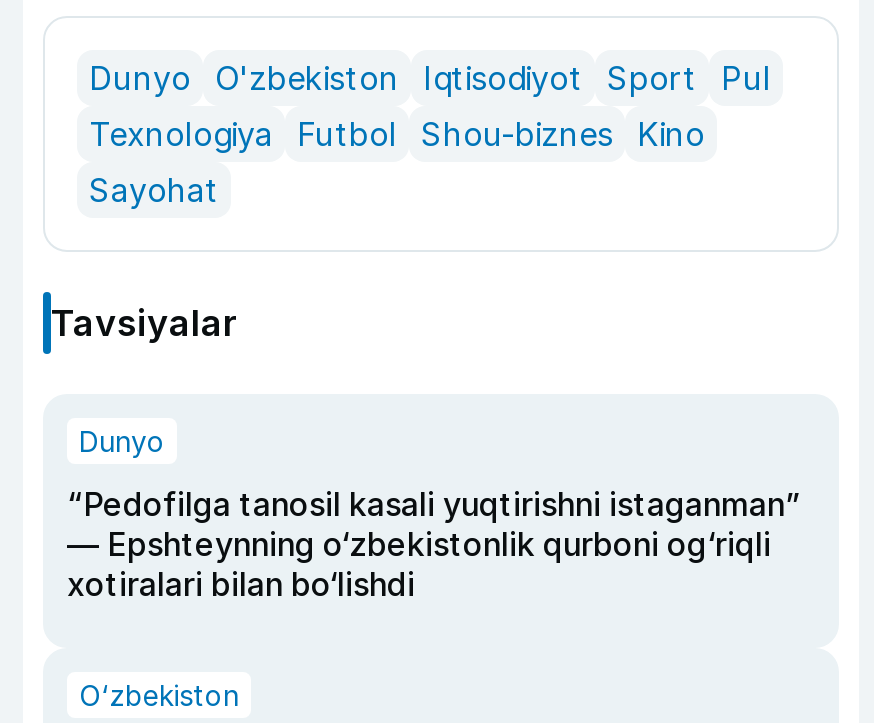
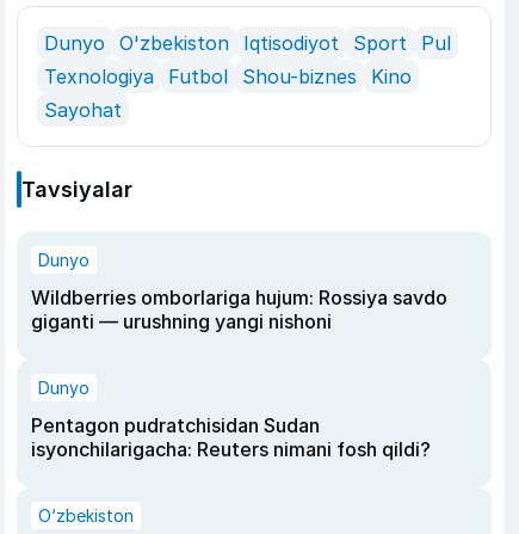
[67,484,801,604] “Pedofilga tanosil kasali yuqtirishni istaganman” | — Epshteynning o‘zbekistonlik qurboni og‘riqli | xotiralari bilan bo‘lishdi -> [31,286,447,461] Wildberries omborlariga hujum: Rossiya savdo | giganti — urushning yangi nishoni | Dunyo | Pentagon pudratchisidan Sudan | isyonchilarigacha: Reuters nimani fosh qildi?

